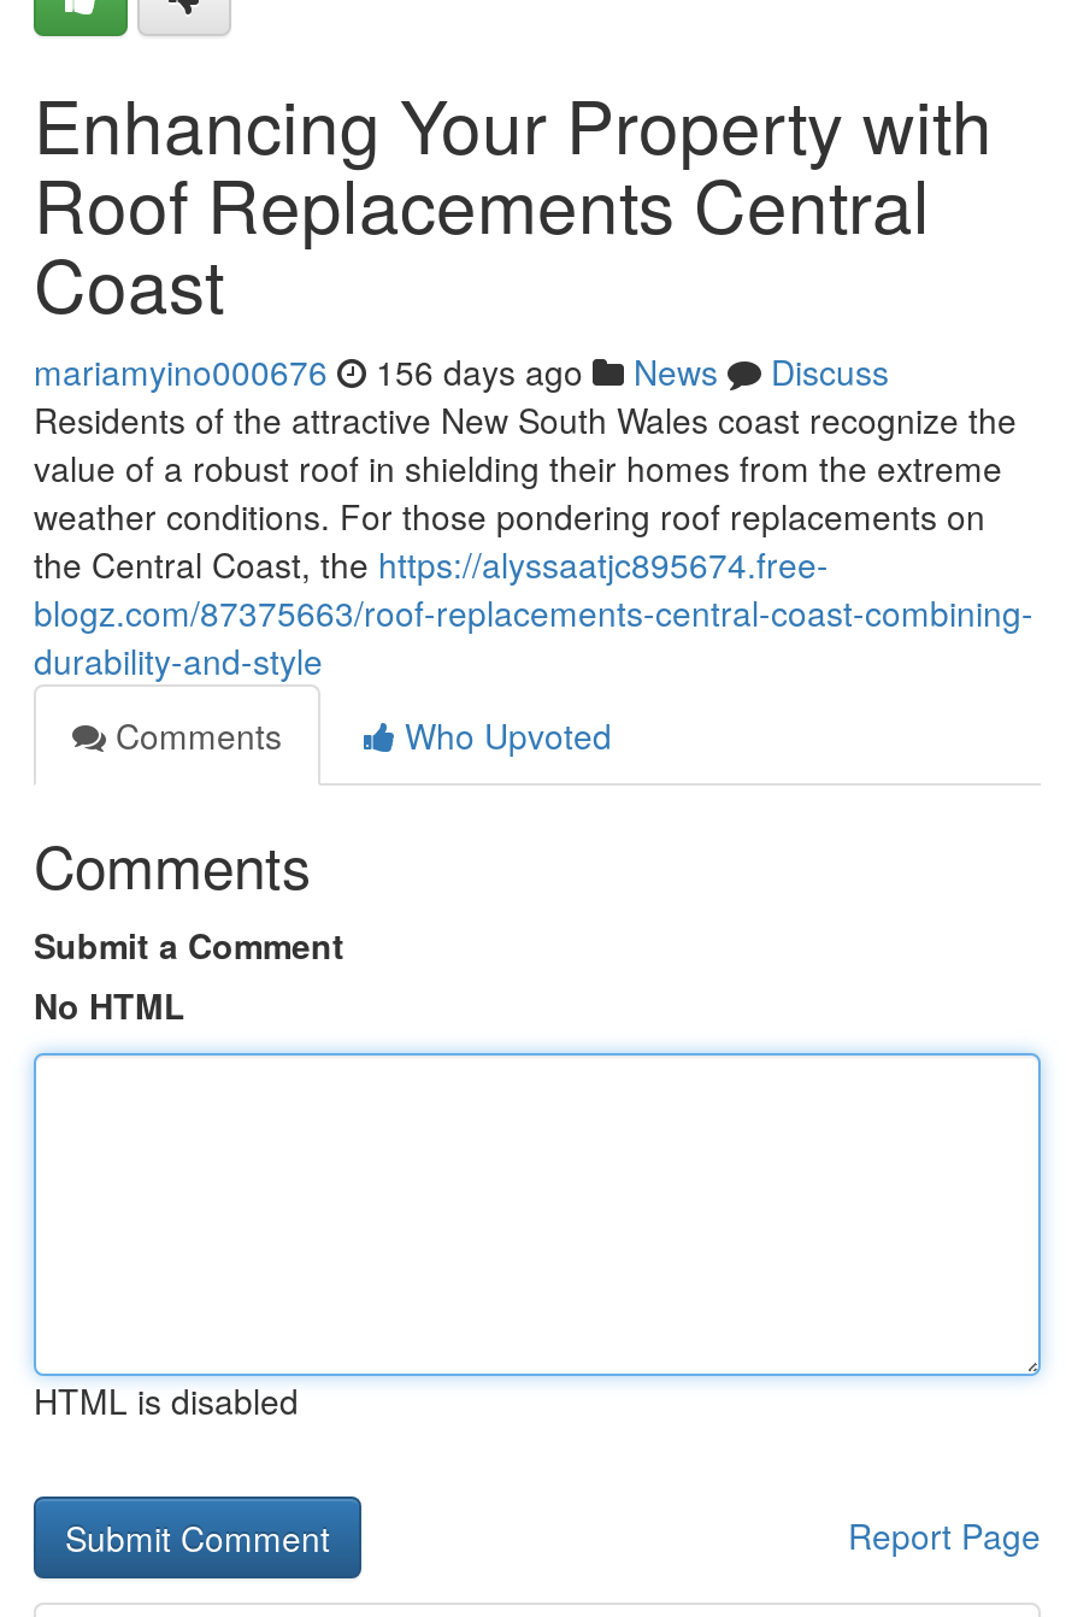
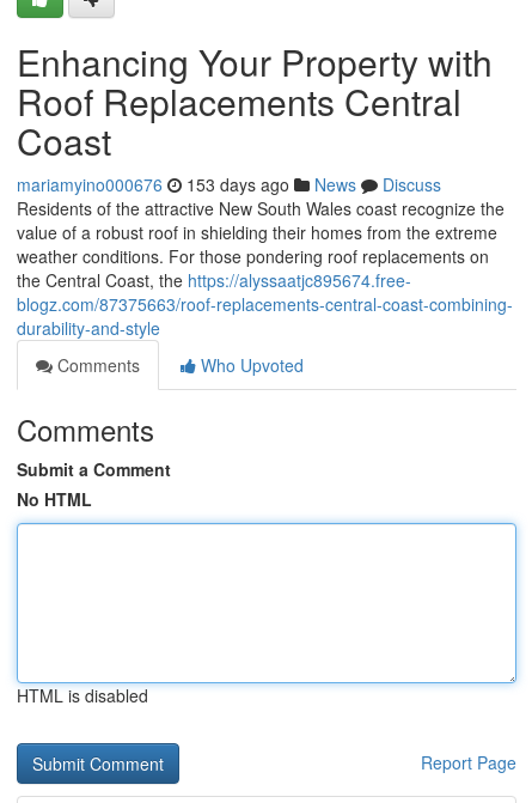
[34,347,889,395] mariamyino000676 156 days ago News Discuss -> [17,172,441,196] mariamyino000676 153 days ago News Discuss

